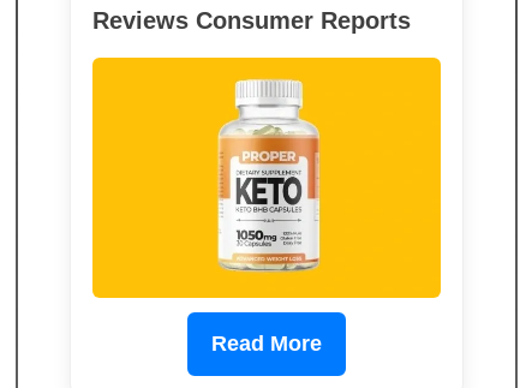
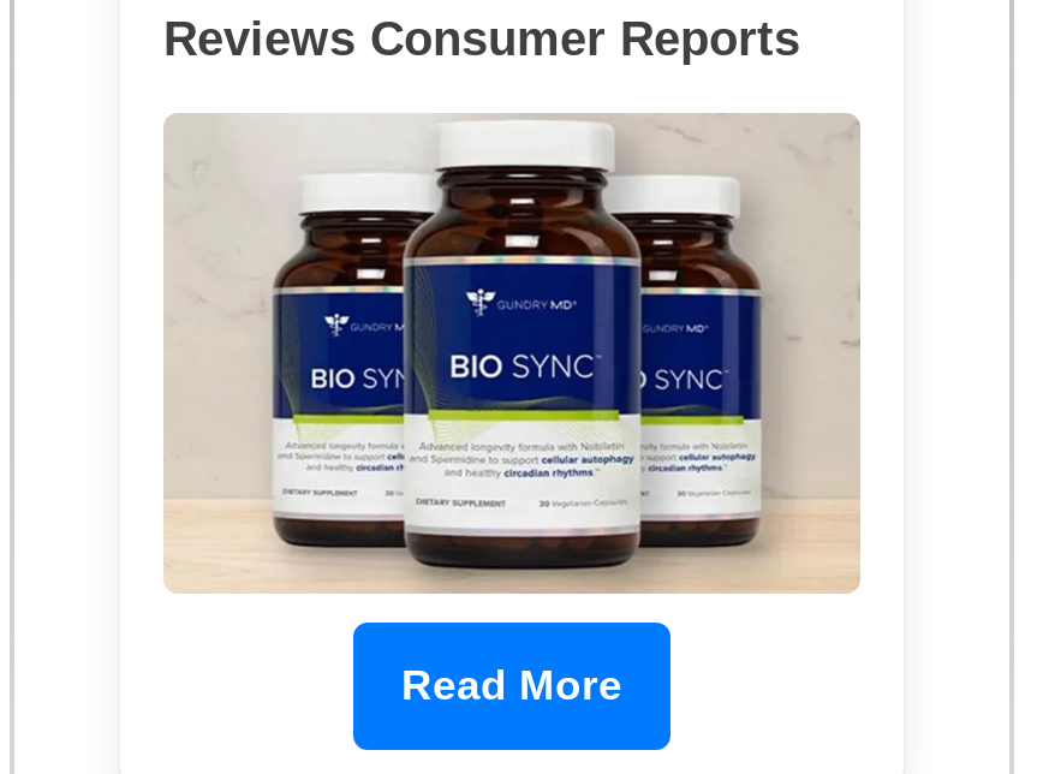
[91,56,442,299] [image] -> [163,113,860,594] [image]

